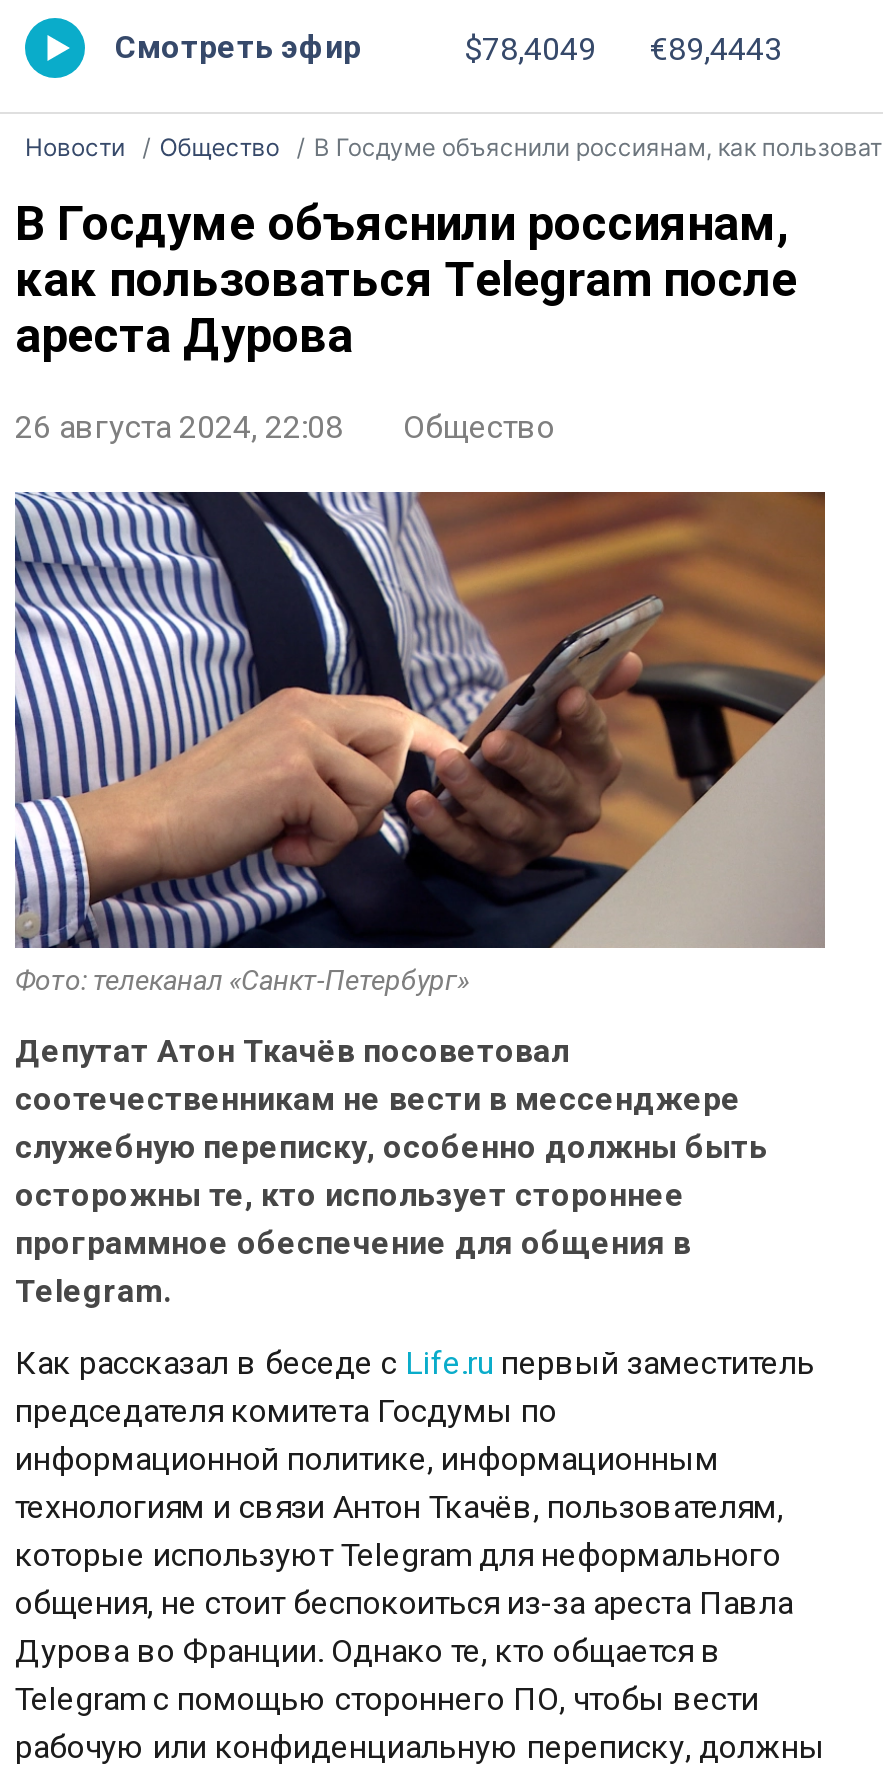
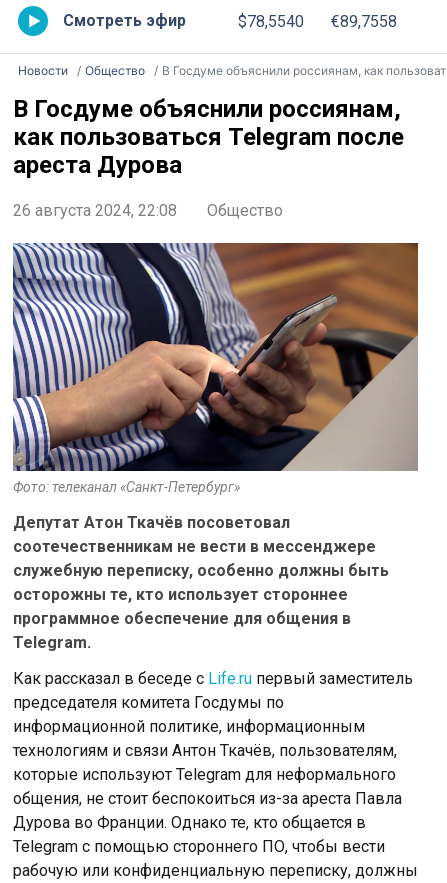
[464,29,596,67] $78,4049 -> [237,11,303,30] $78,5540
[650,29,782,67] €89,4443 -> [330,11,396,30] €89,7558

